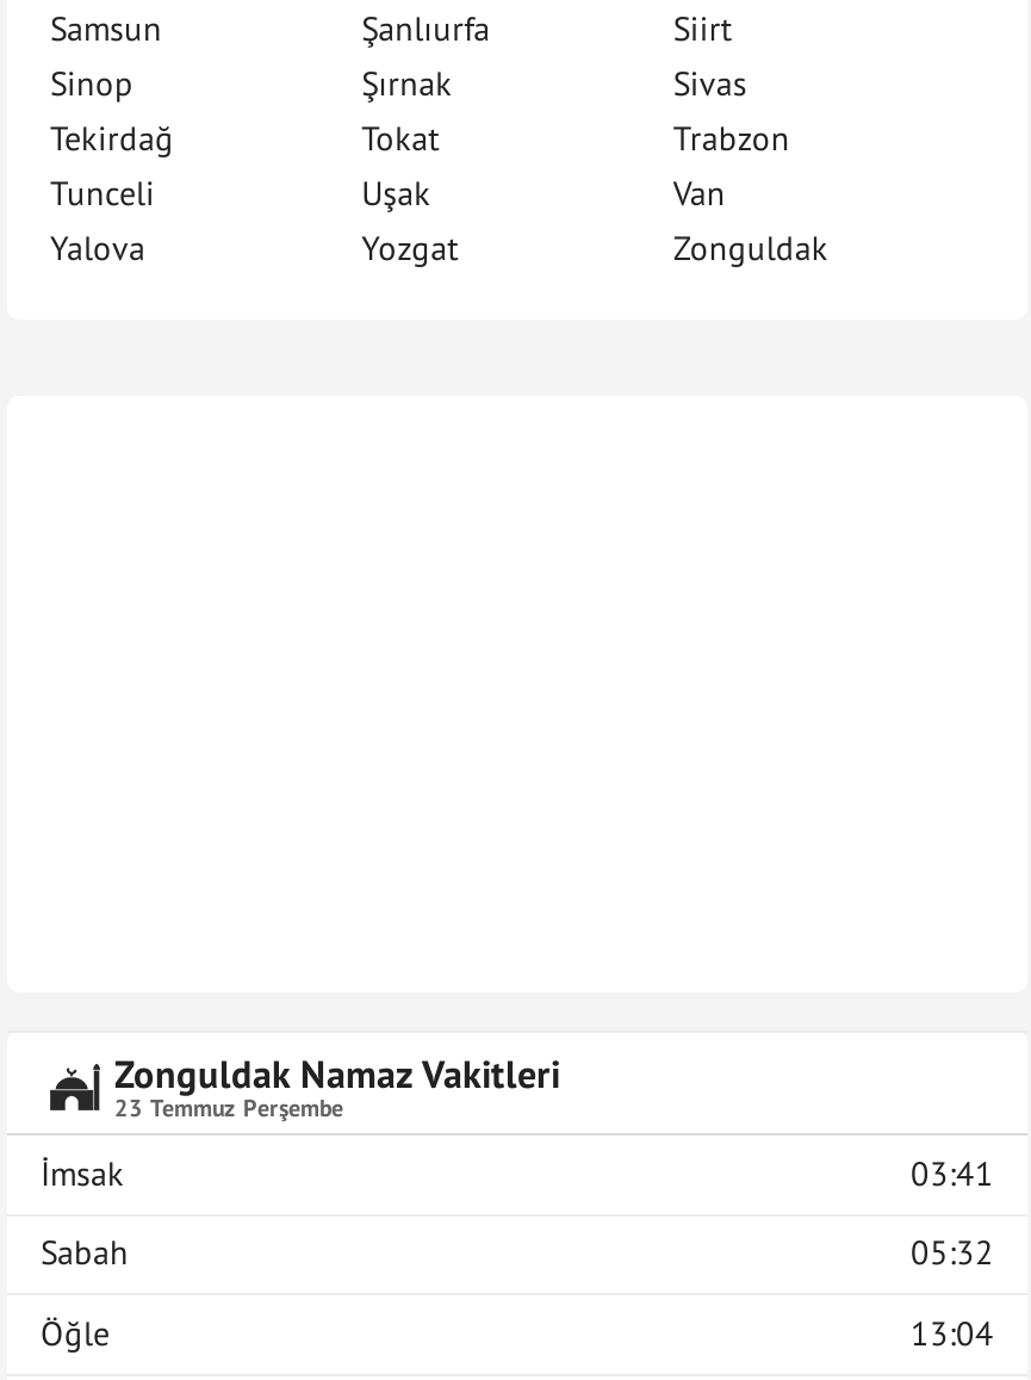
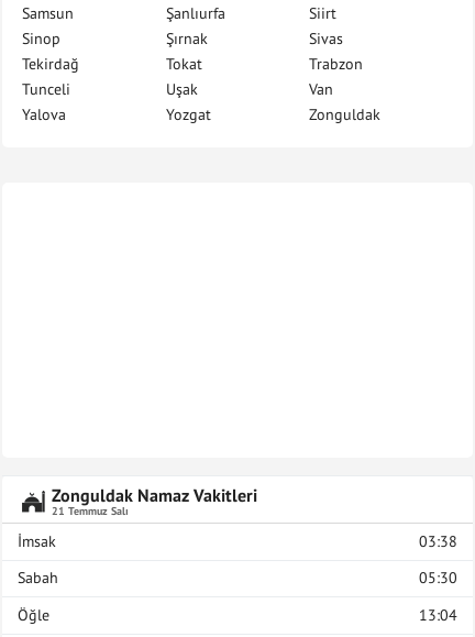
[114,1093,343,1124] 23 Temmuz Perşembe -> [52,504,129,518] 21 Temmuz Salı
[911,1152,994,1195] 03:41 -> [419,531,457,551] 03:38
[911,1231,994,1274] 05:32 -> [419,568,457,588] 05:30

